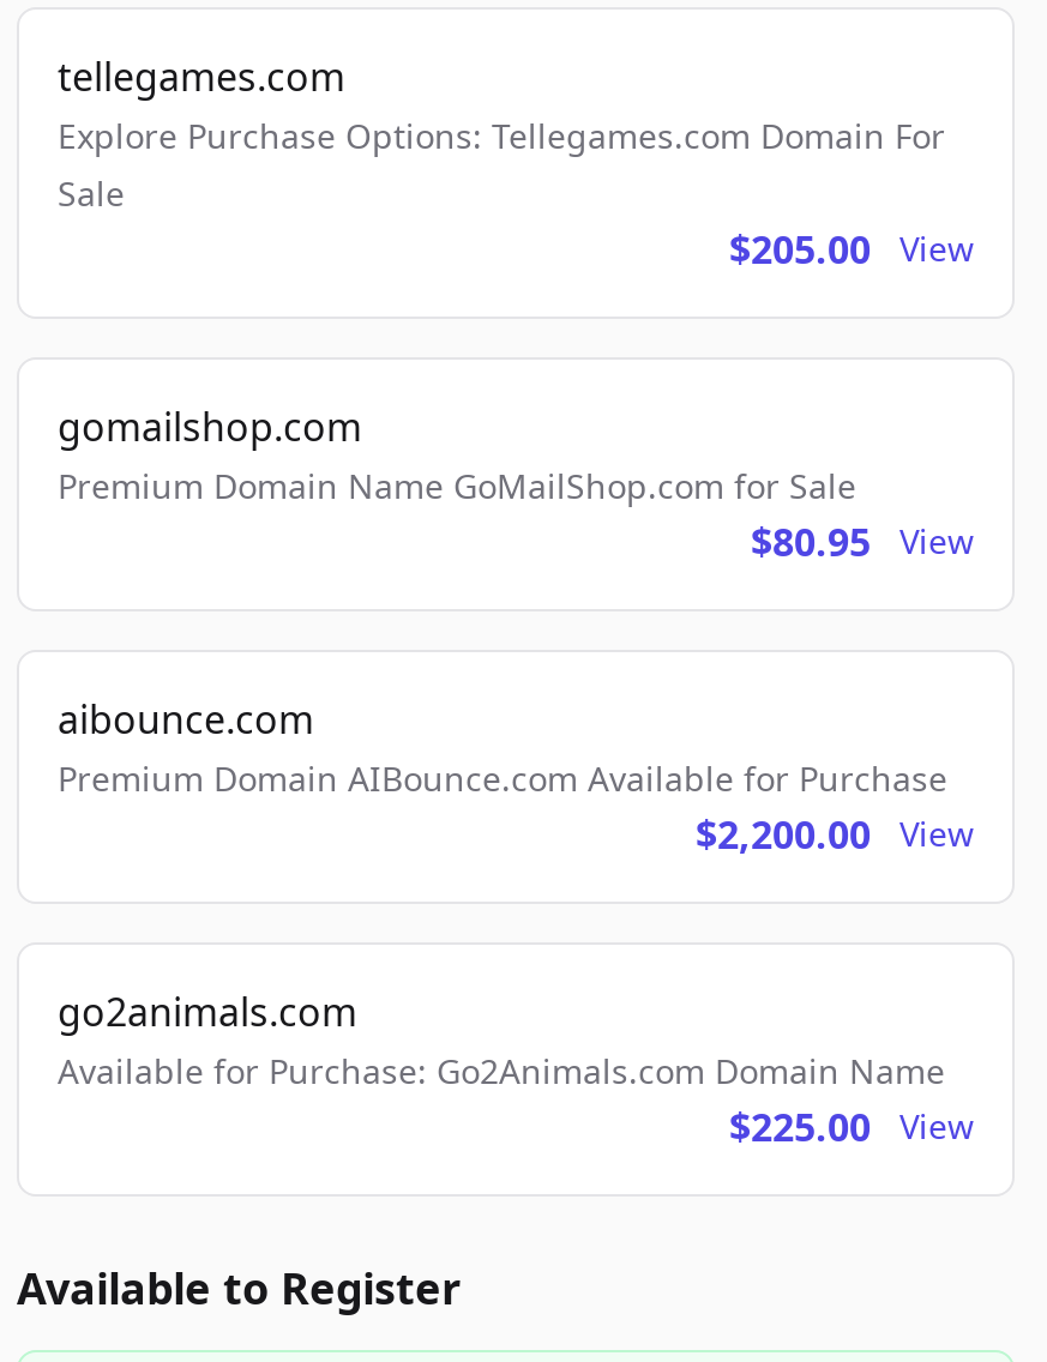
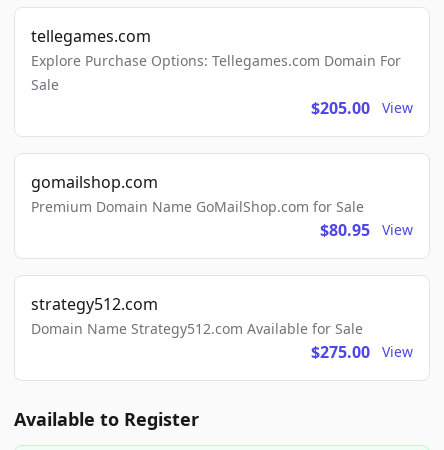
[58,693,974,1154] aibounce.com | Premium Domain AIBounce.com Available for Purchase | $2,200.00 | View | go2animals.com | Available for Purchase: Go2Animals.com Domain Name | $225.00 -> [31,293,370,363] strategy512.com | Domain Name Strategy512.com Available for Sale | $275.00

